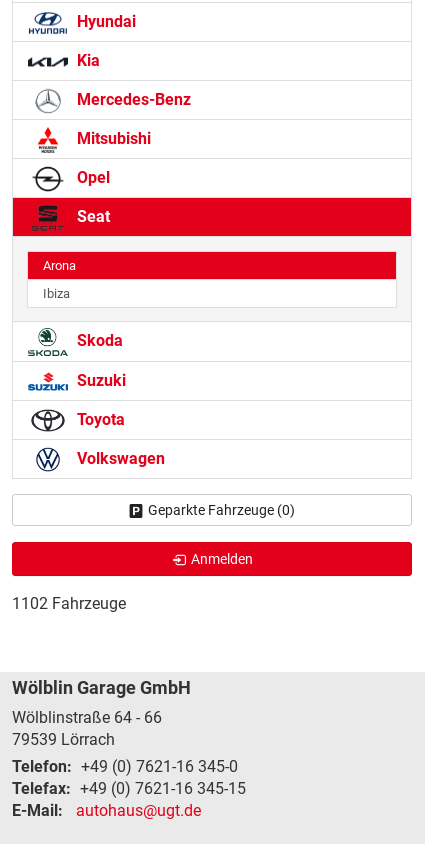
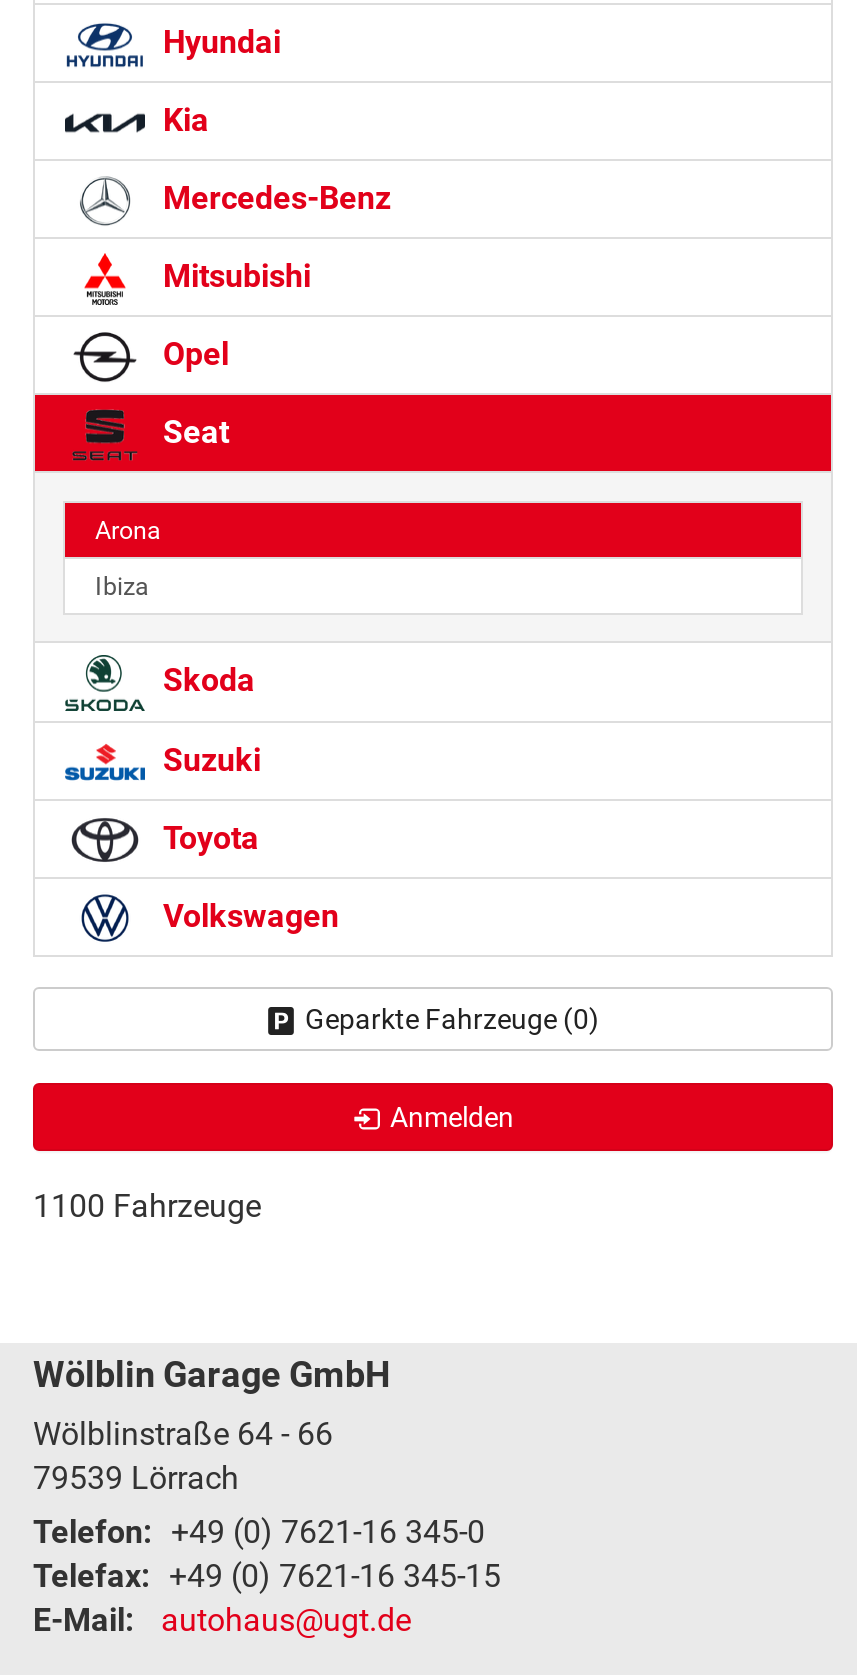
[12,594,126,613] 1102 Fahrzeuge -> [33,1187,261,1225] 1100 Fahrzeuge

